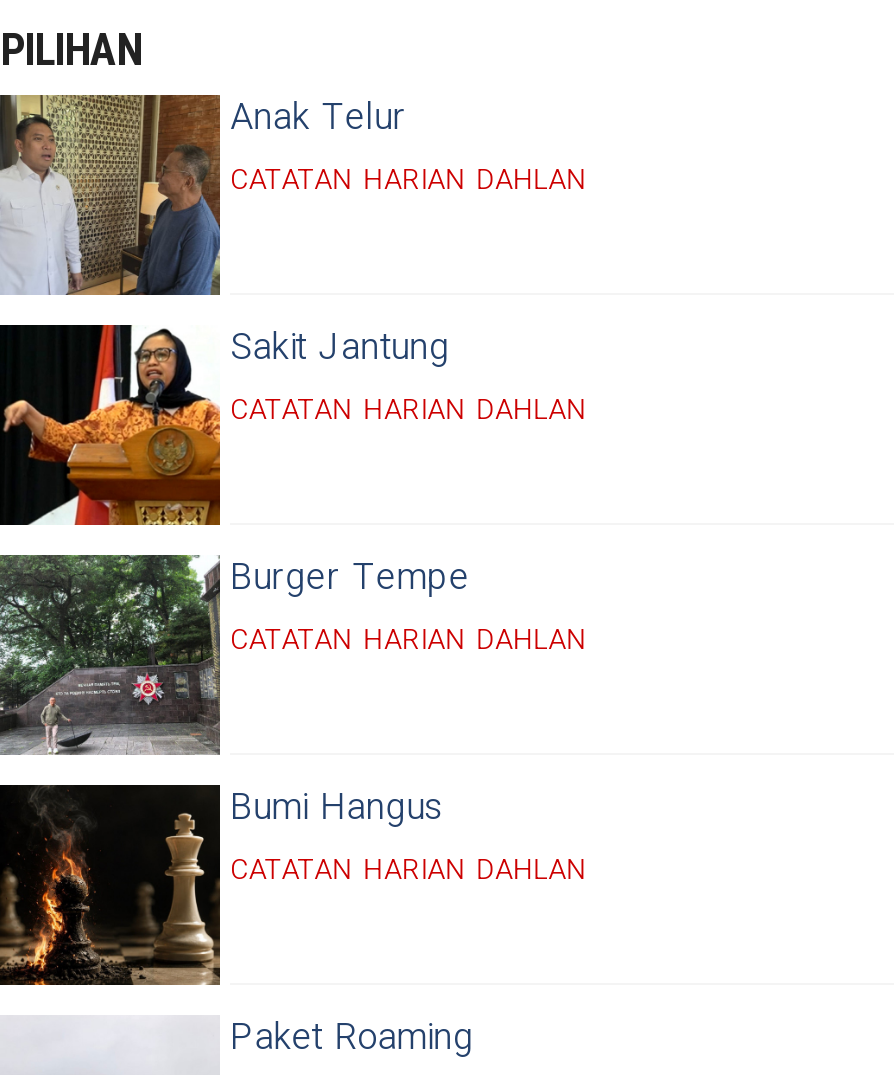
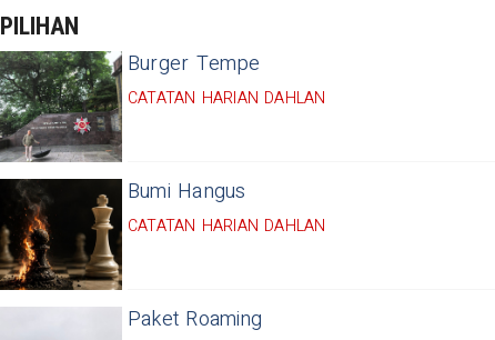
[6,91,587,431] [image] | Anak Telur | CATATAN HARIAN DAHLAN | Sakit Jantung | CATATAN HARIAN DAHLAN -> none
[6,323,222,527] [image] -> none

